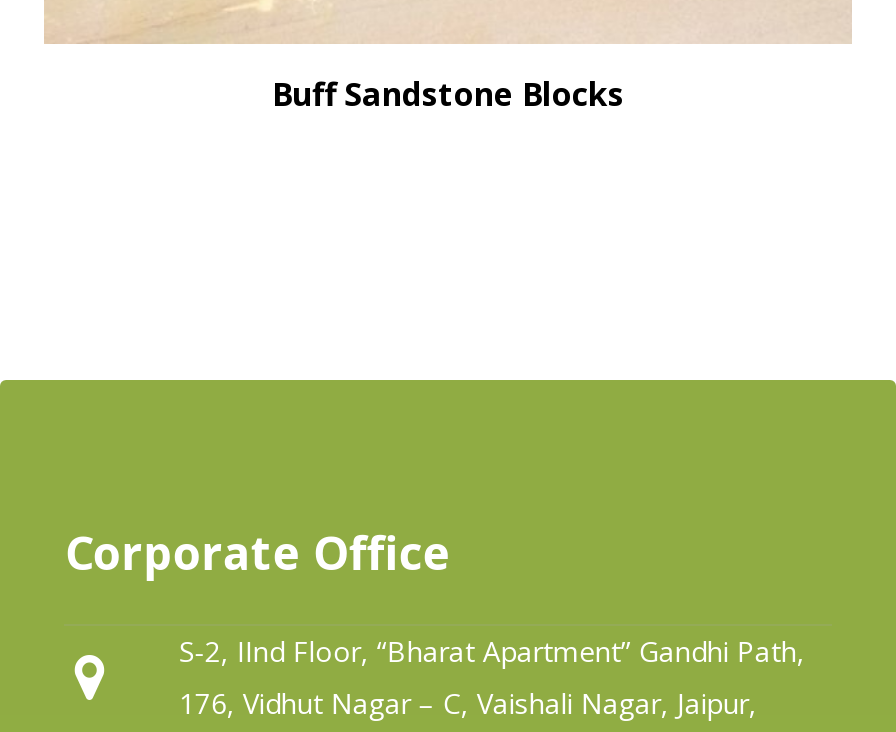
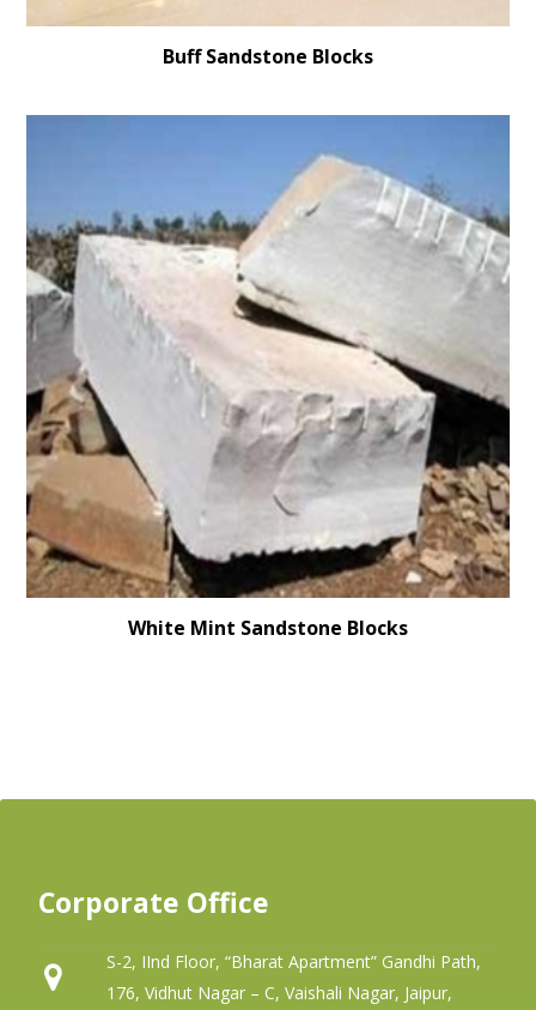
none -> [25,114,511,641] [image] | White Mint Sandstone Blocks

